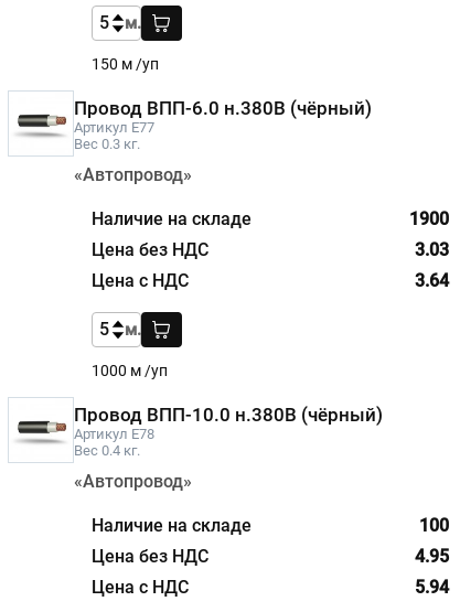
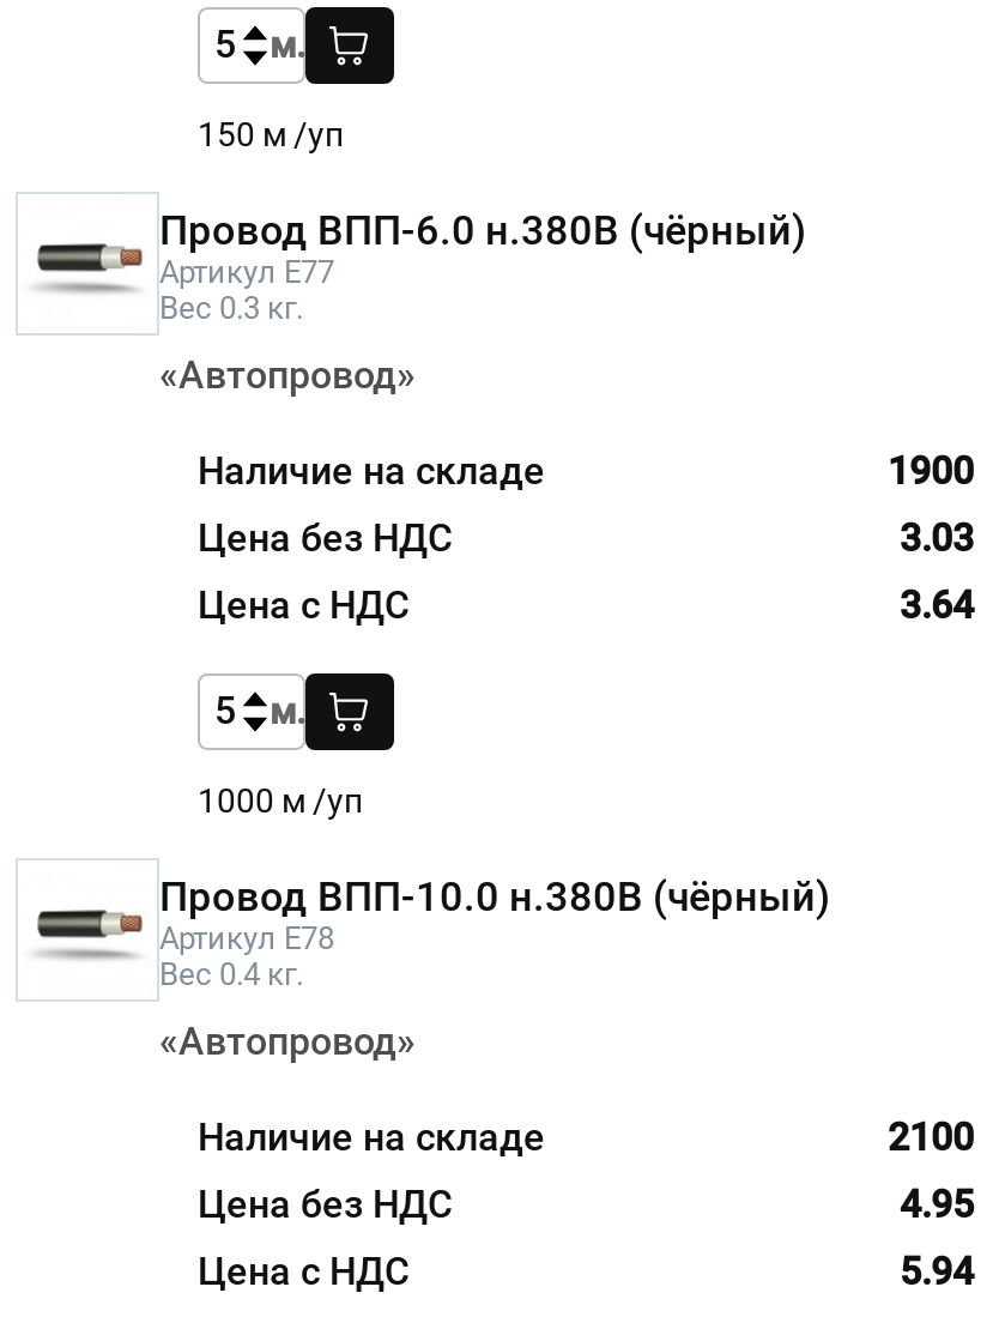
[419,514,449,535] 100 -> [888,1113,974,1159] 2100

